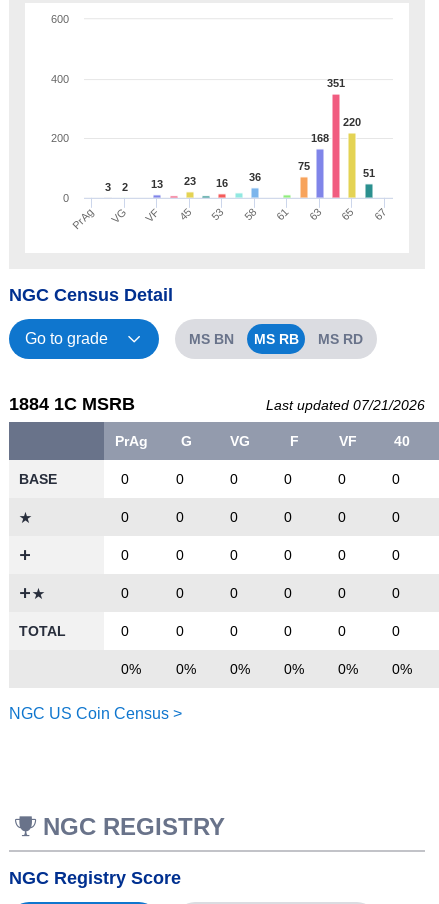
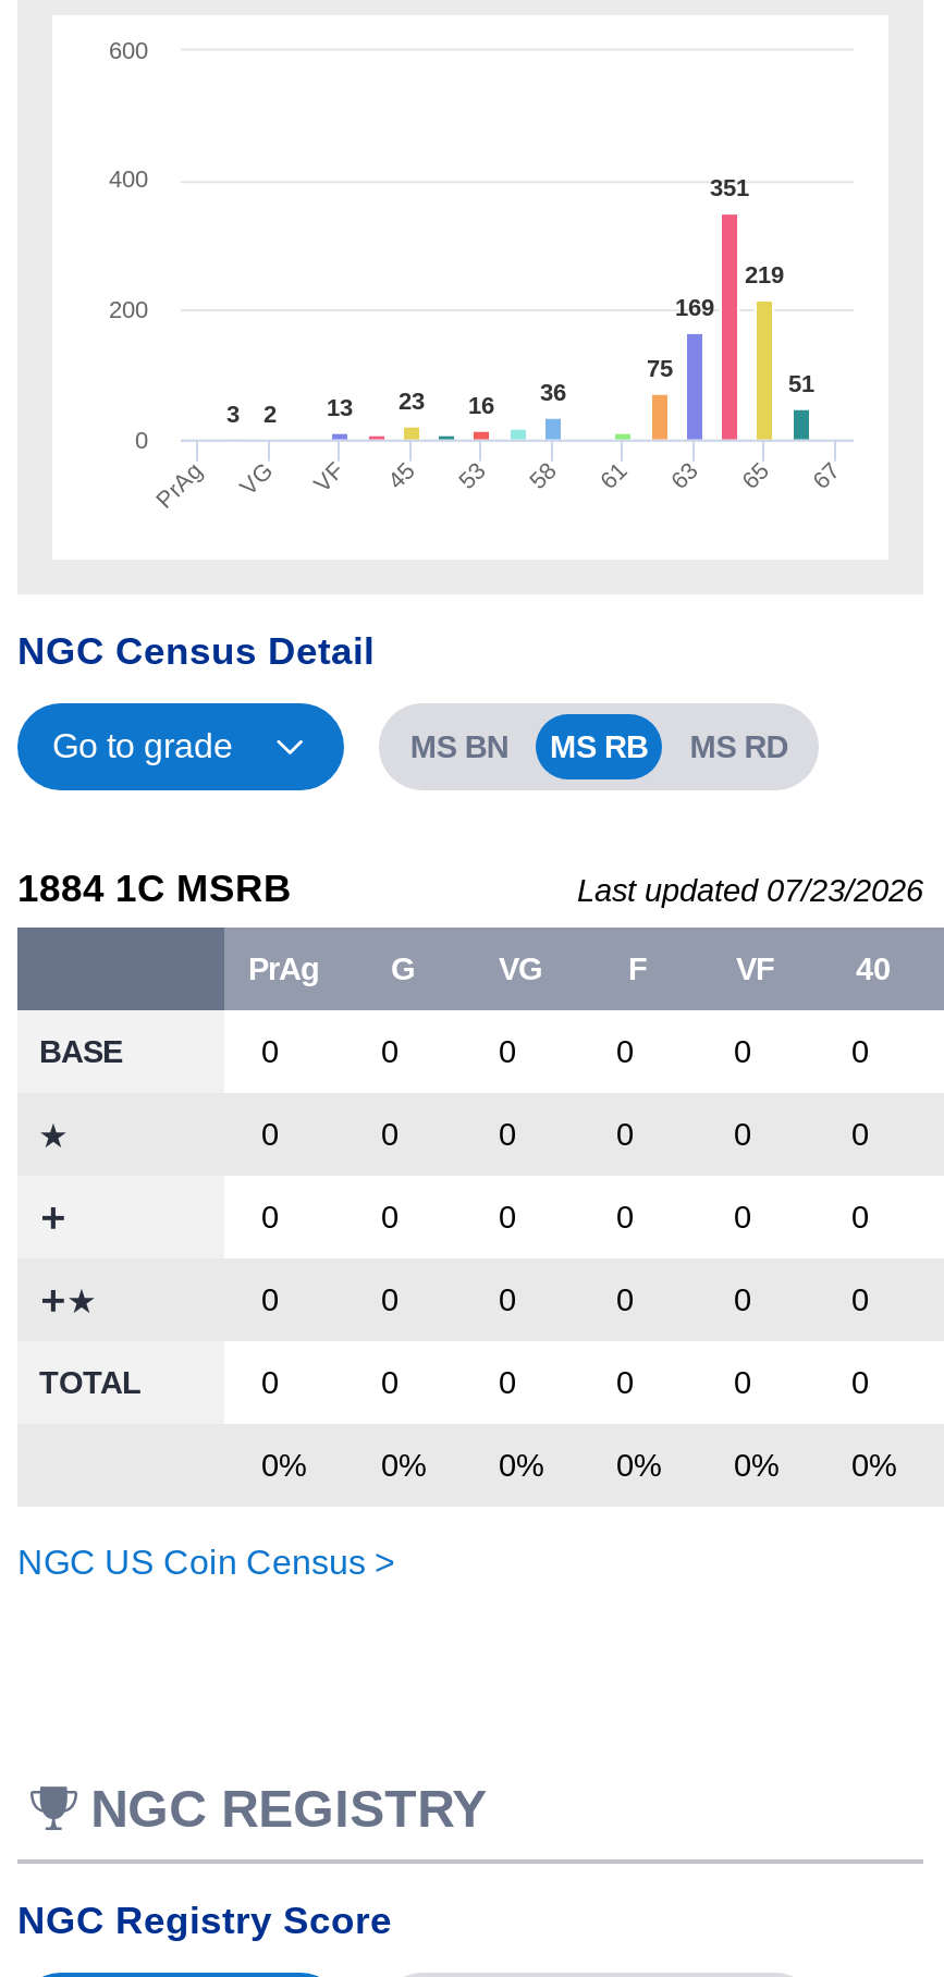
[343,116,361,128] 220 -> [744,262,783,290] 219
[311,132,329,144] 168 -> [675,295,714,322] 169
[266,397,425,413] Last updated 07/21/2026 -> [577,874,923,909] Last updated 07/23/2026

